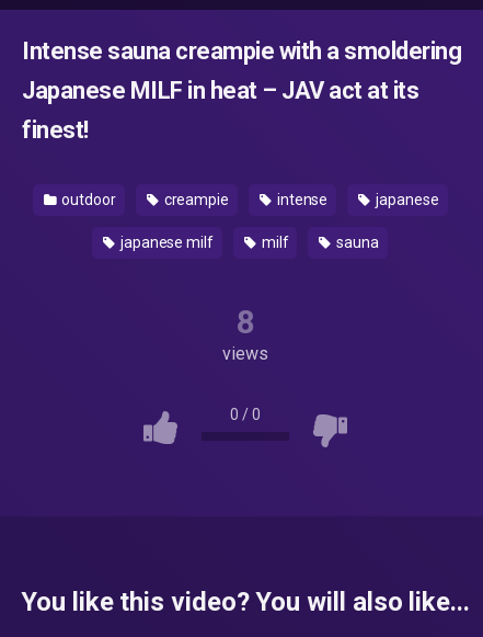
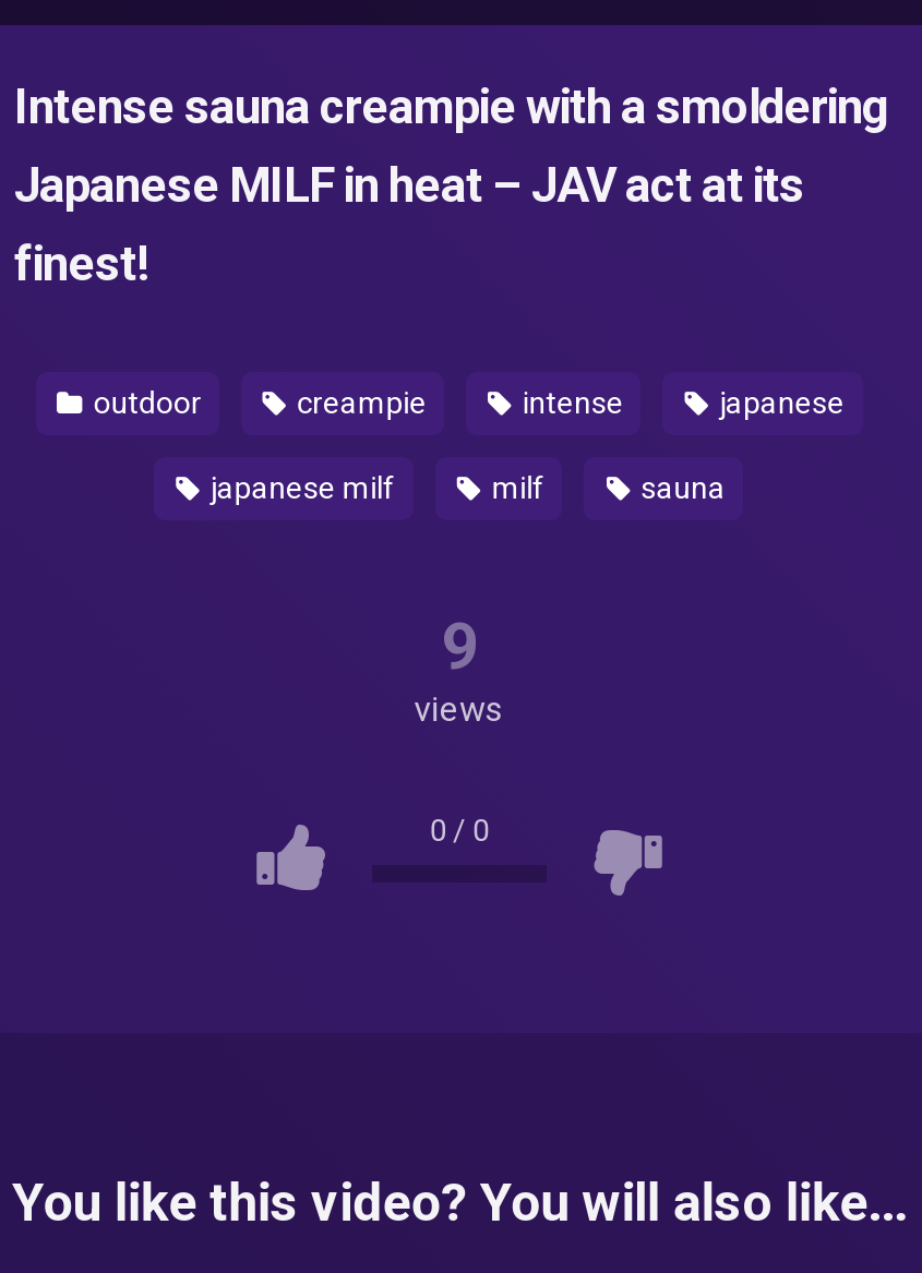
[236,303,255,341] 8 -> [441,608,478,684] 9

